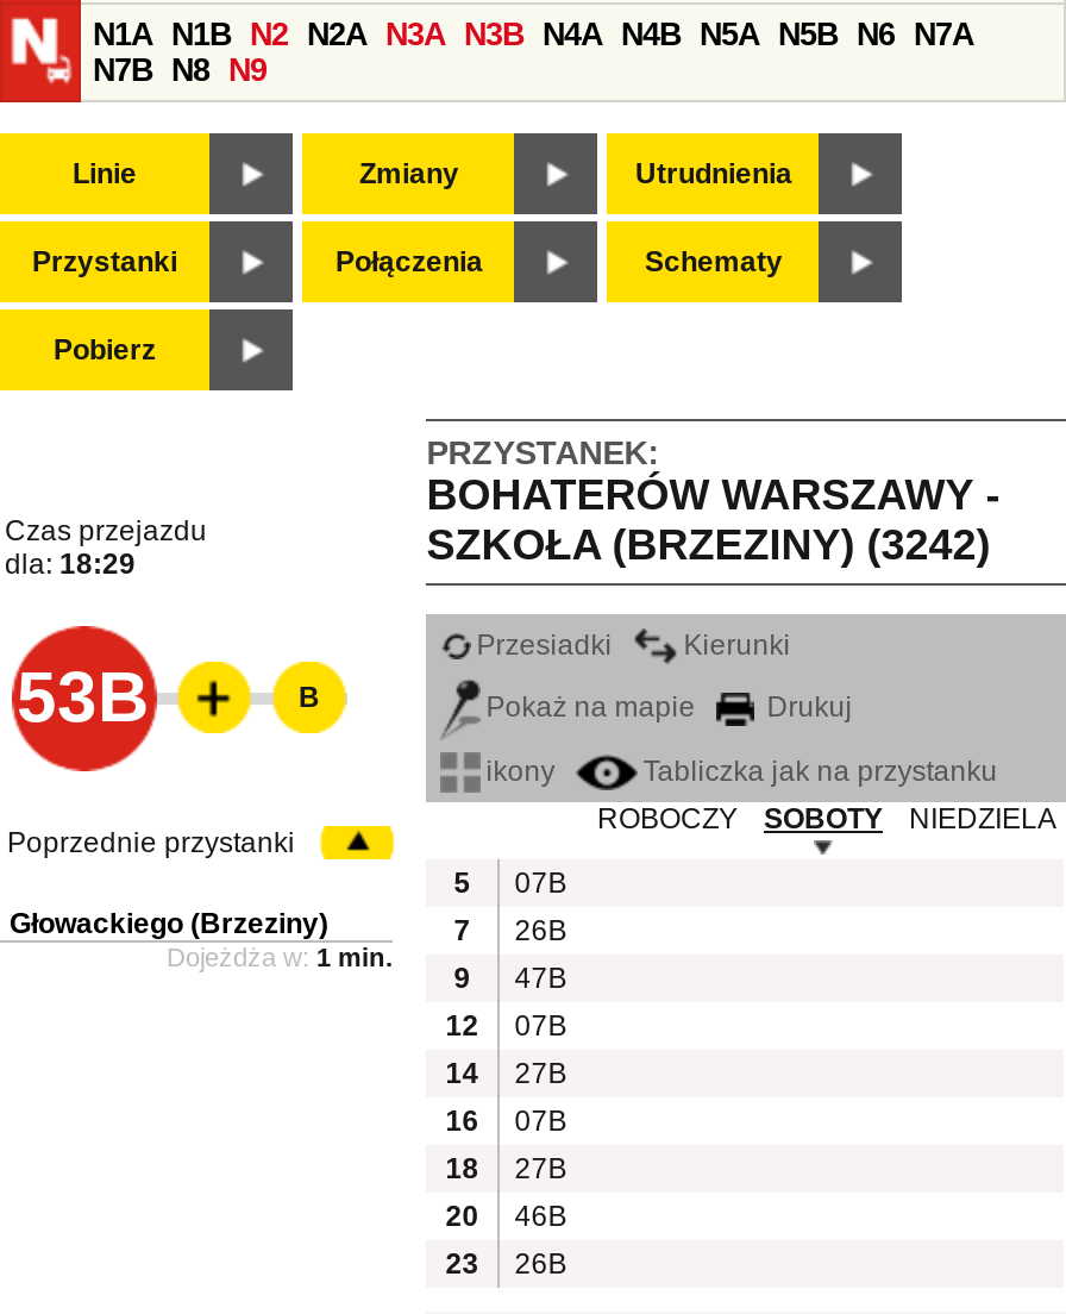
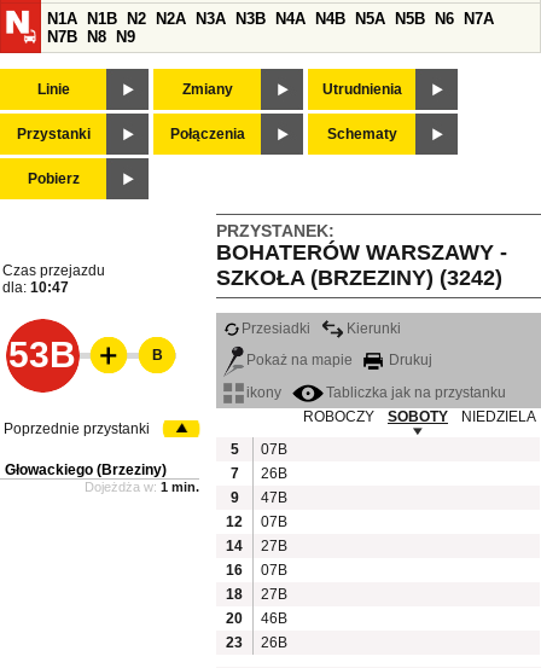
[5,548,136,581] dla: 18:29 -> [2,279,69,296] dla: 10:47

